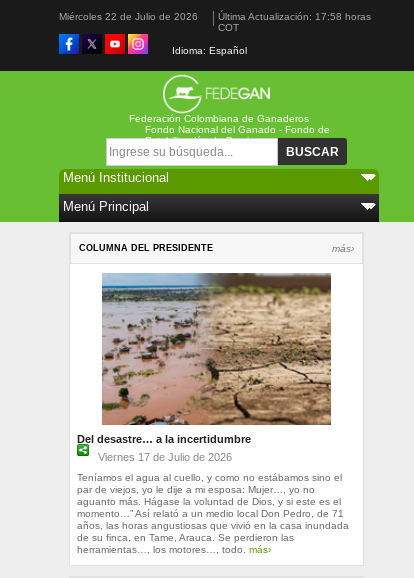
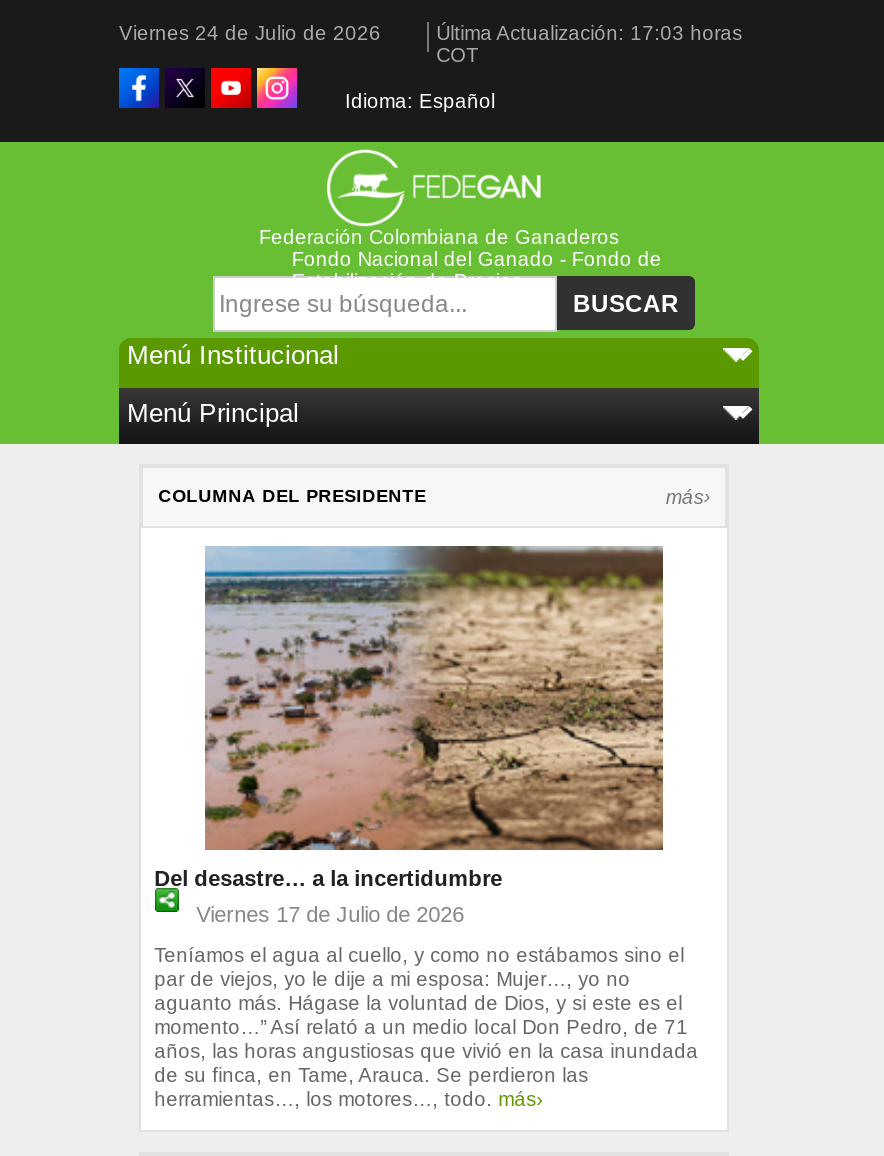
[59,11,198,22] Miércoles 22 de Julio de 2026 -> [119,22,381,44] Viernes 24 de Julio de 2026
[218,11,371,22] Última Actualización: 17:58 horas -> [436,22,742,44] Última Actualización: 17:03 horas

